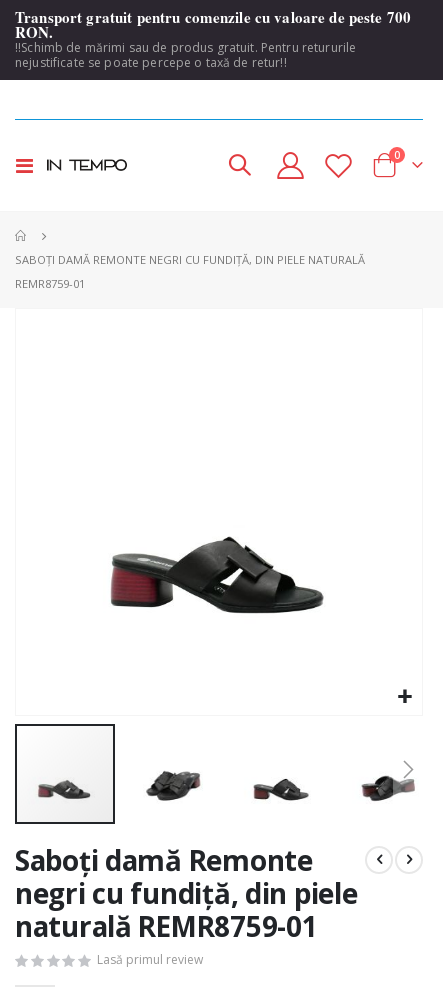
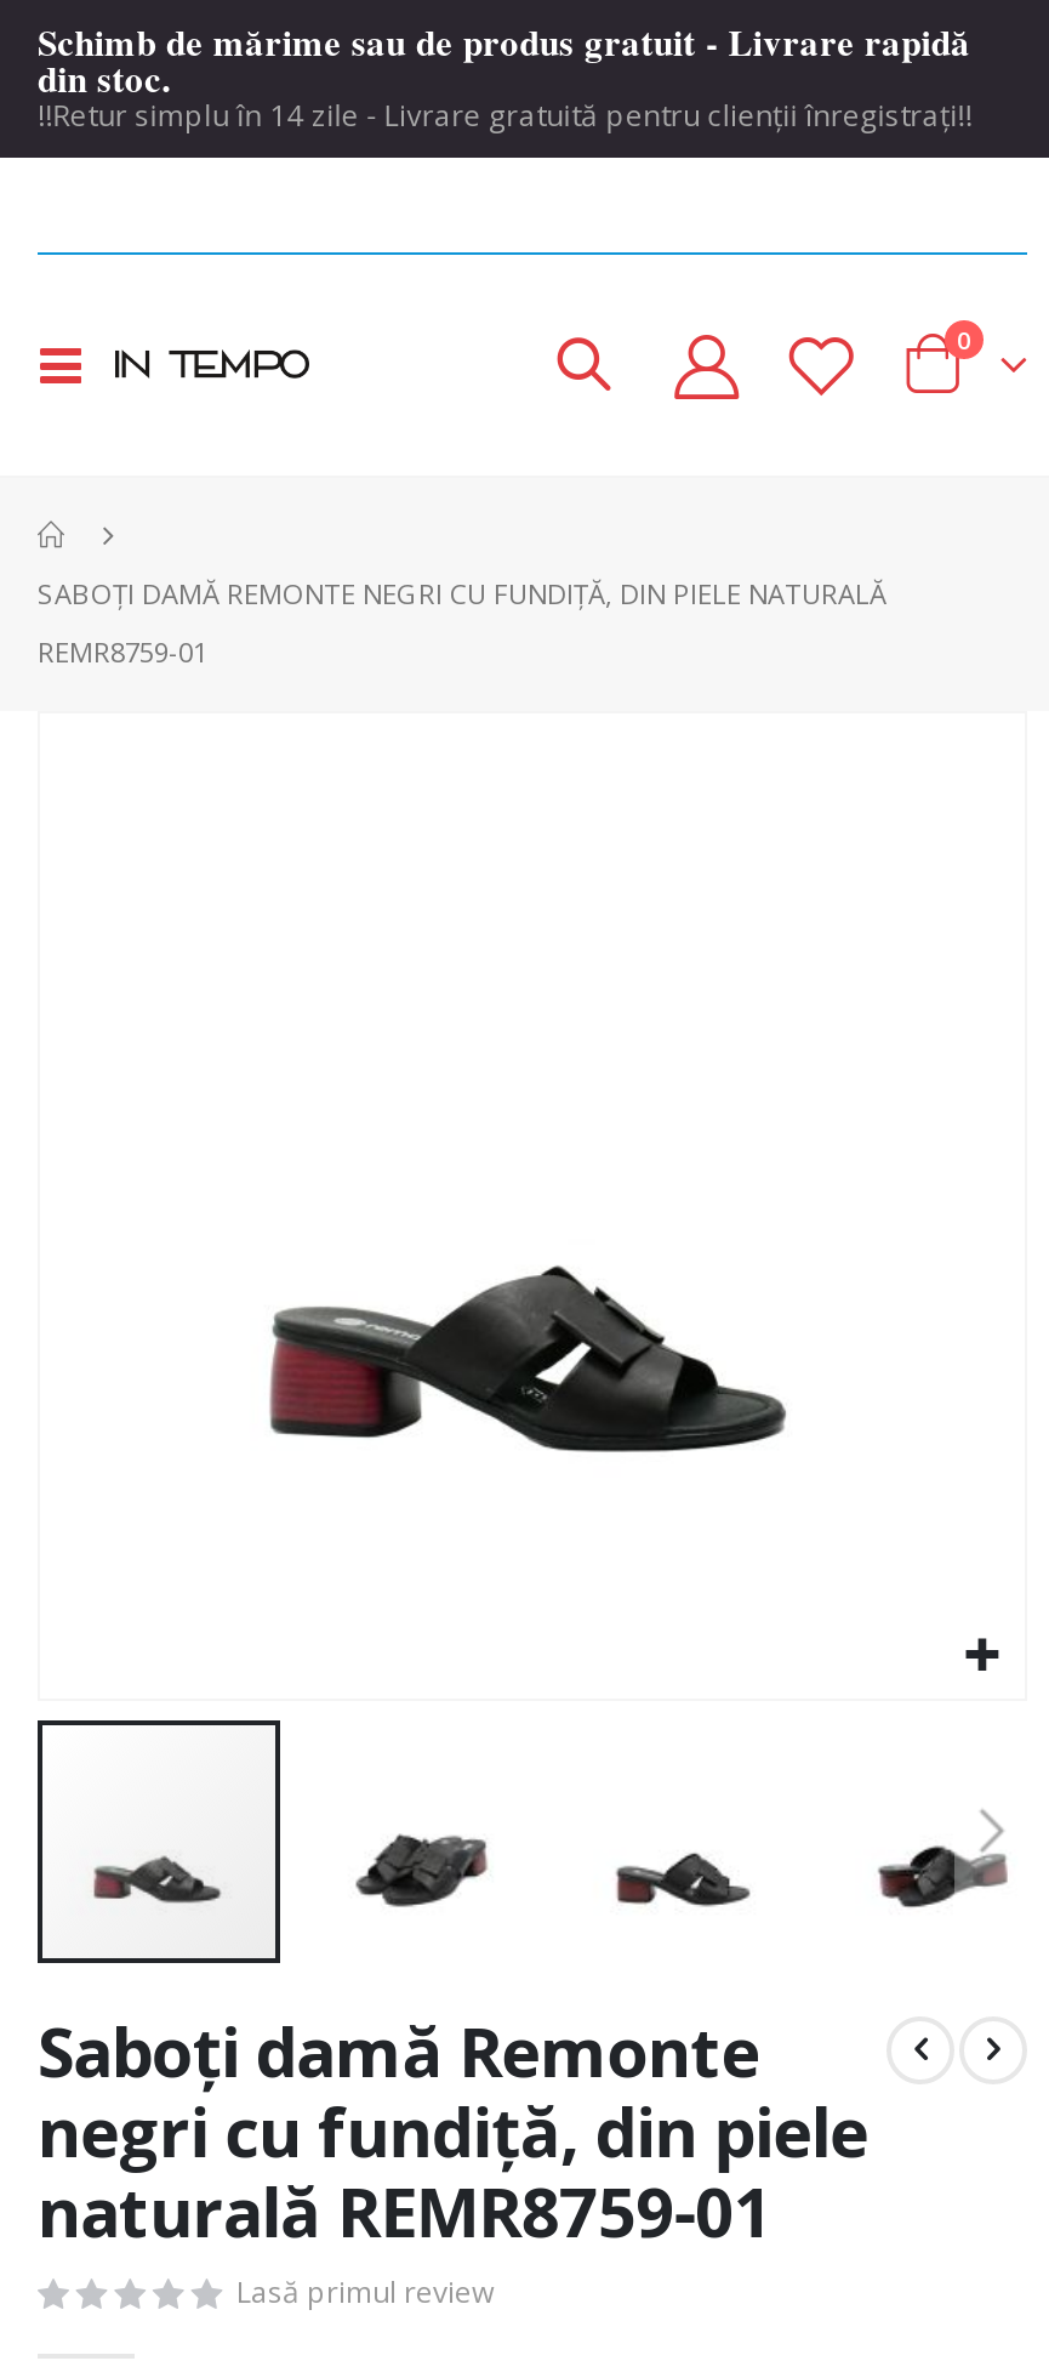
[15,6,411,71] Transport gratuit pentru comenzile cu valoare de peste 700 | RON. | !!Schimb de mărimi sau de produs gratuit. Pentru retururile | nejustificate se poate percepe o taxă de retur!! -> [38,15,980,136] Schimb de mărime sau de produs gratuit - Livrare rapidă | din stoc. | !!Retur simplu în 14 zile - Livrare gratuită pentru clienții înregistrați!!

